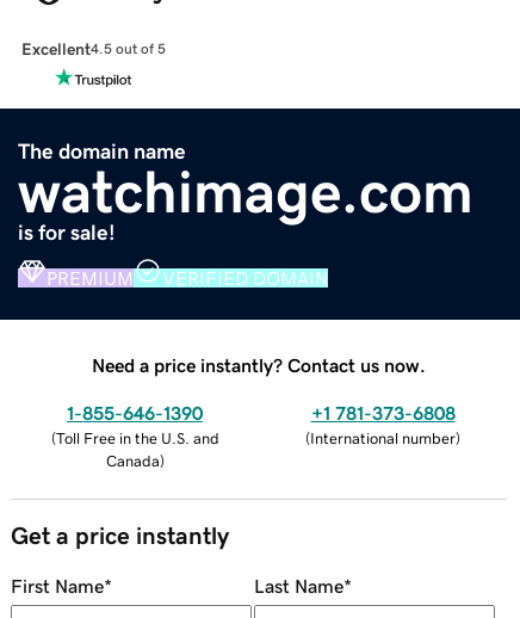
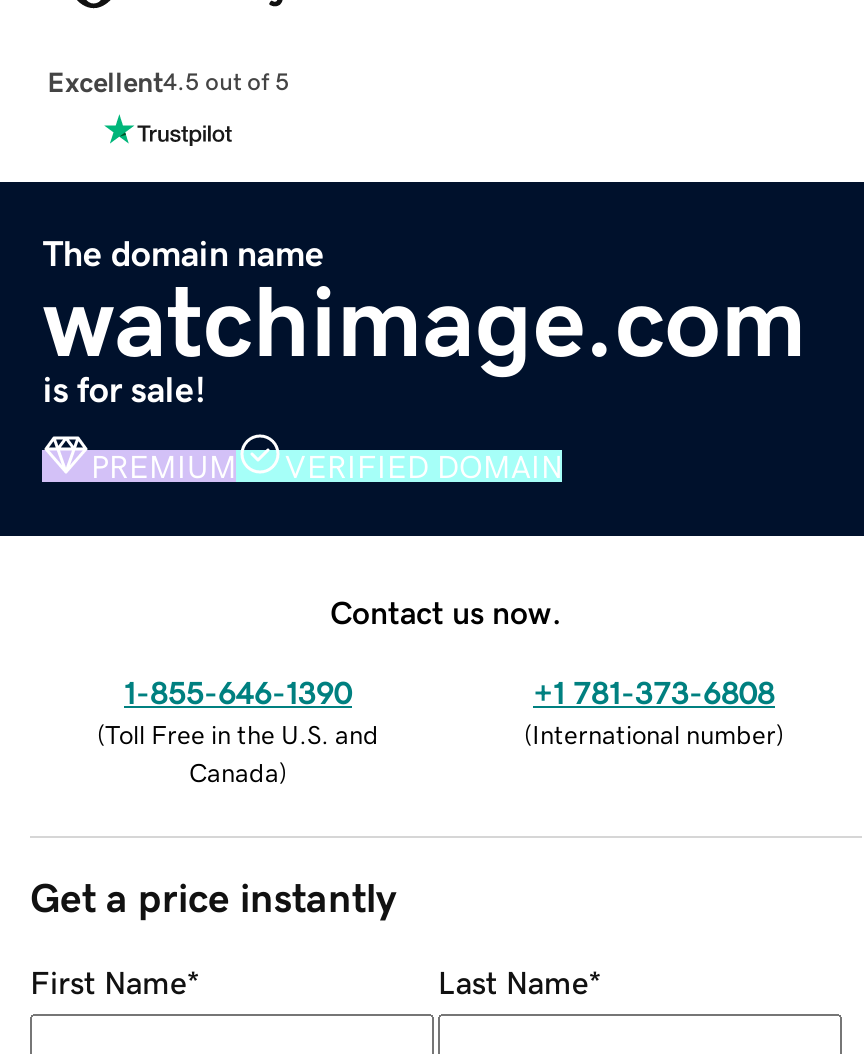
[92,355,426,374] Need a price instantly? Contact us now. -> [330,595,562,627] Contact us now.

